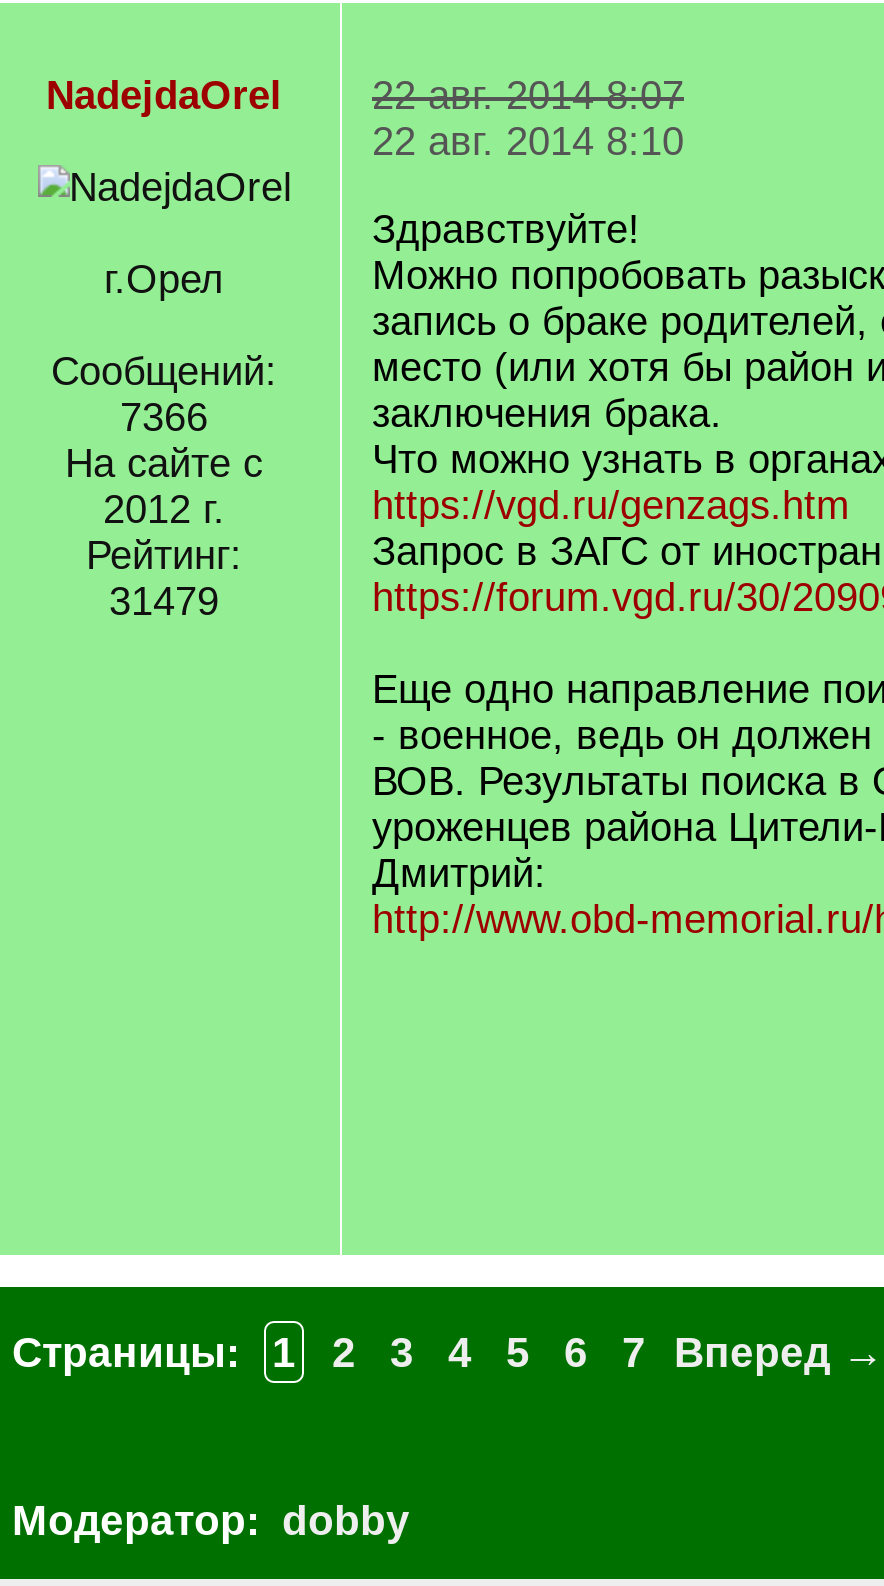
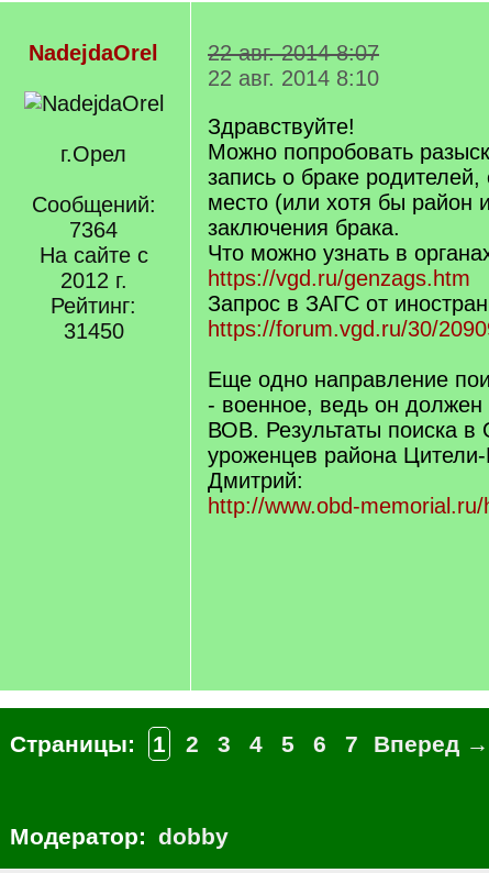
[120,395,208,439] 7366 -> [69,218,118,242] 7364
[109,579,219,623] 31479 -> [63,319,124,343] 31450

